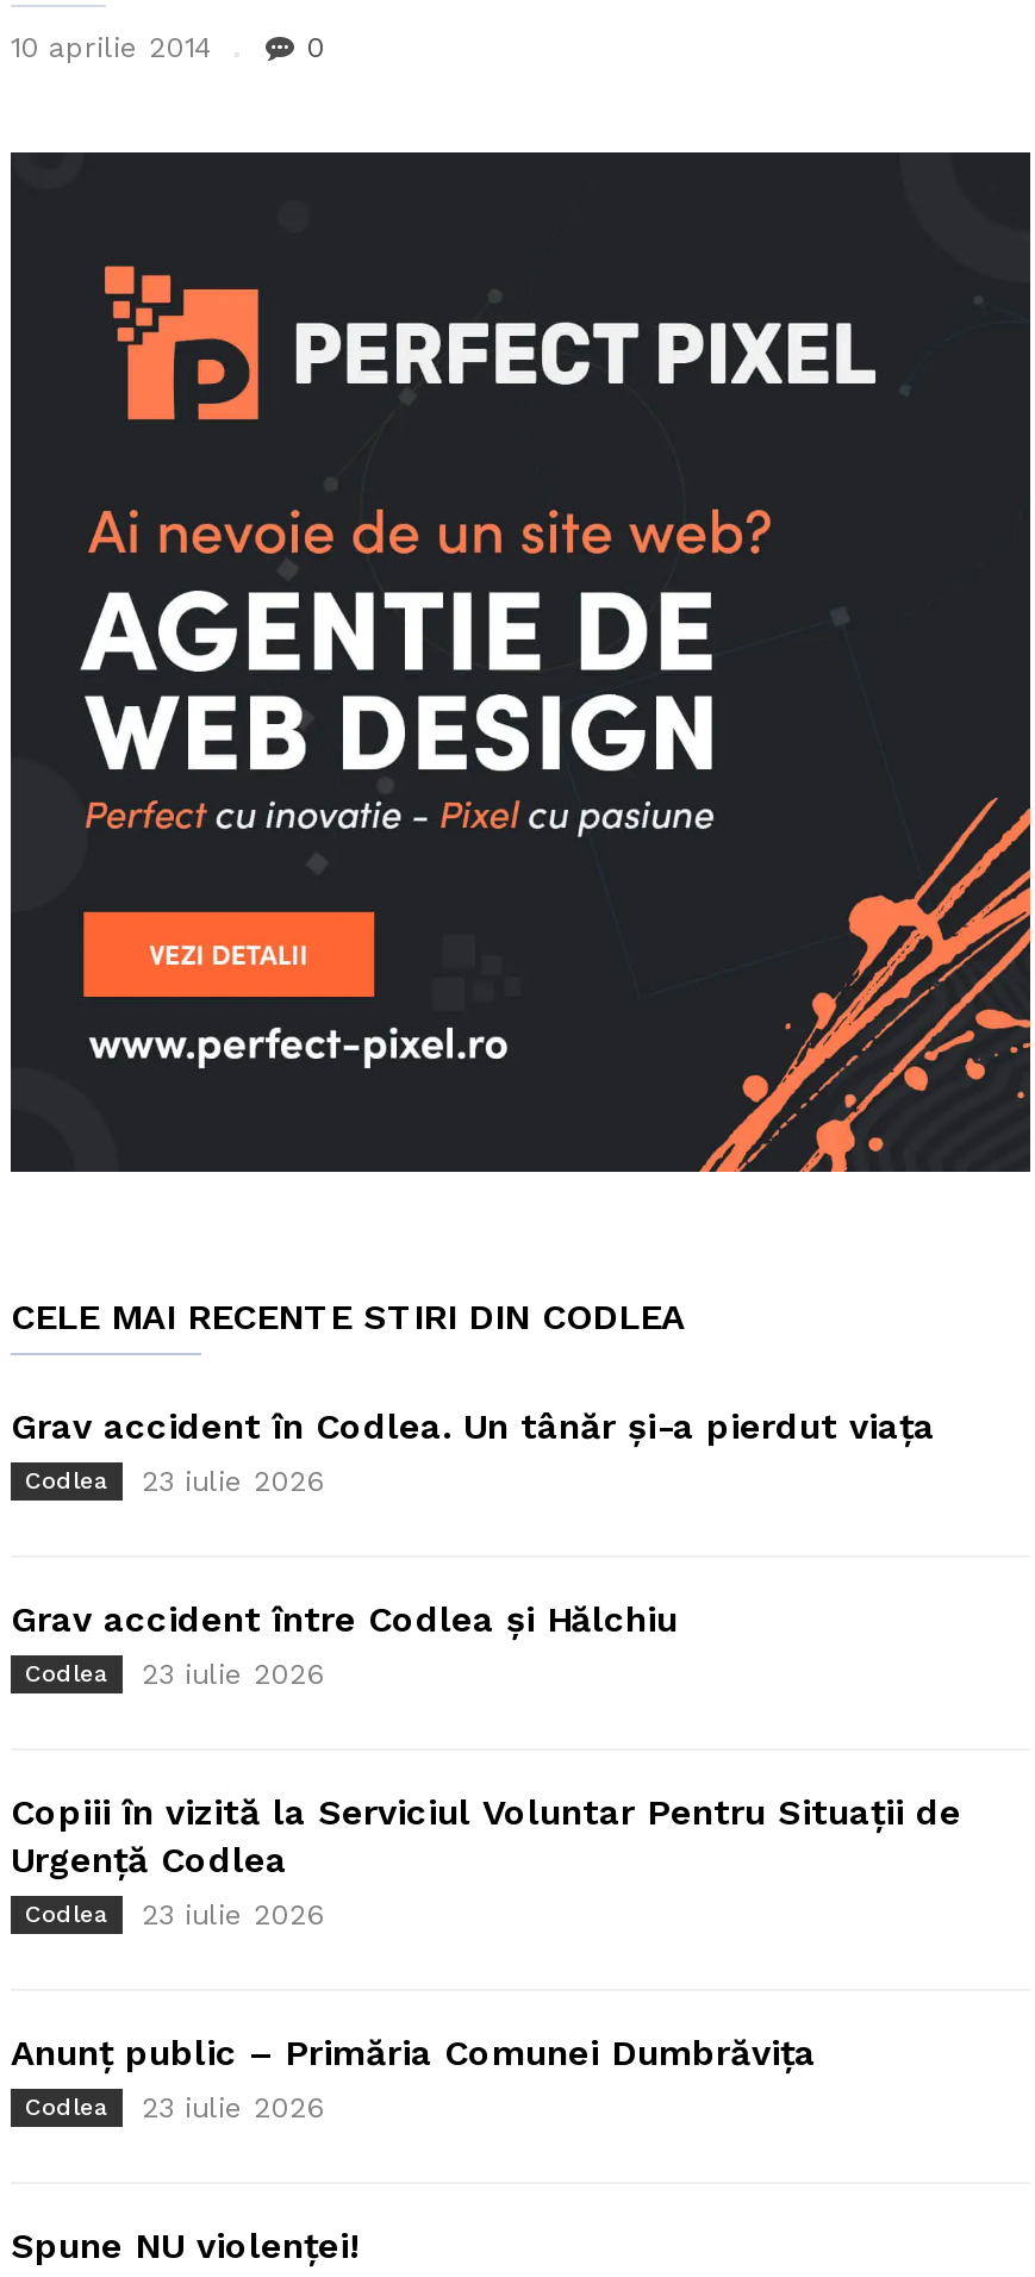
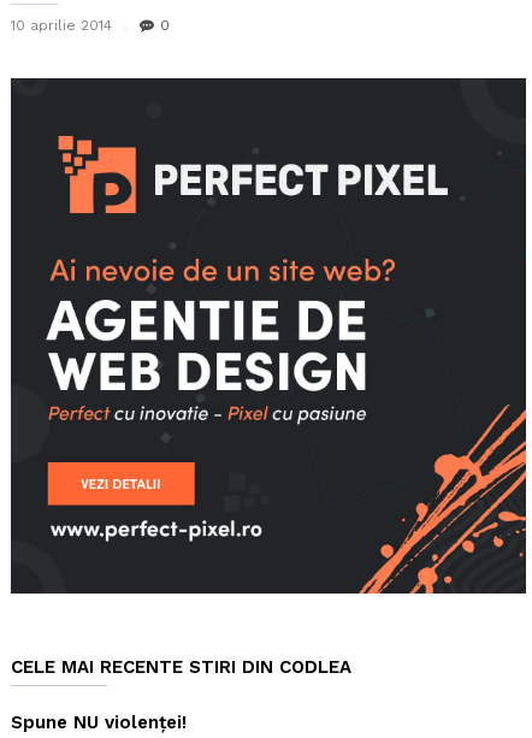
[11,1405,961,2124] Grav accident în Codlea. Un tânăr și-a pierdut viața | Codlea | 23 iulie 2026 | Grav accident între Codlea și Hălchiu | Codlea | 23 iulie 2026 | Copiii în vizită la Serviciul Voluntar Pentru Situații de | Urgență Codlea | Codlea | 23 iulie 2026 | Anunț public – Primăria Comunei Dumbrăvița | Codlea | 23 iulie 2026 -> none

